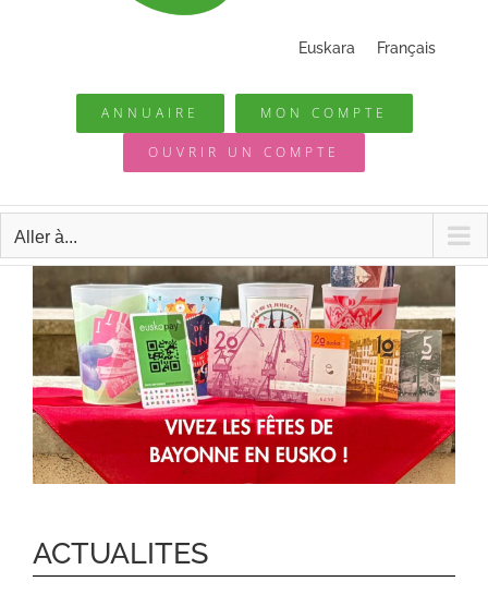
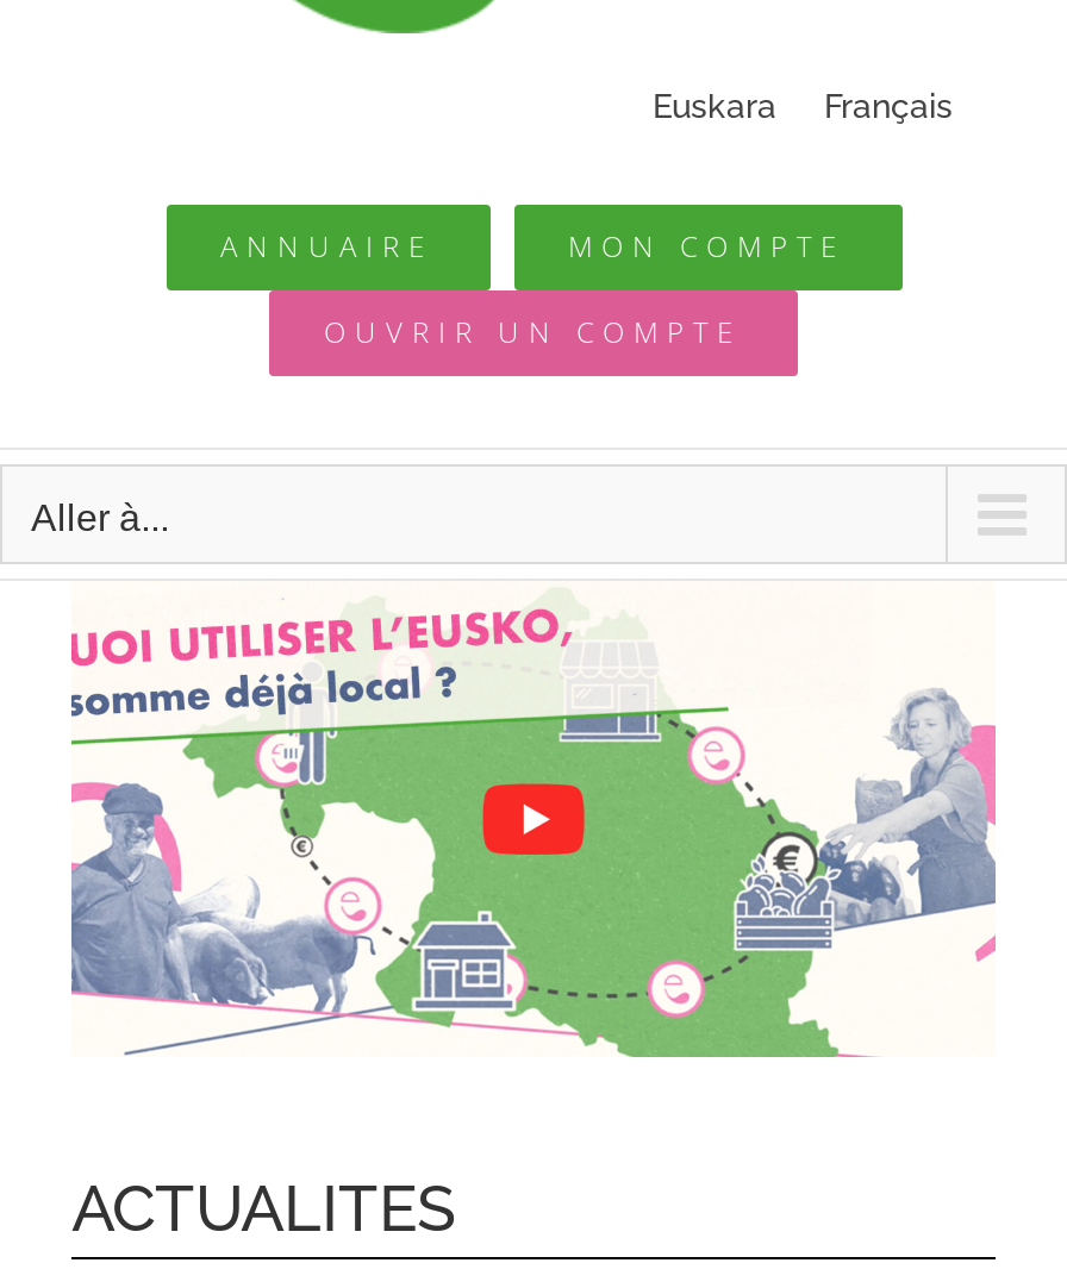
[32,265,456,485] [image] -> [69,581,998,1059] [image]

